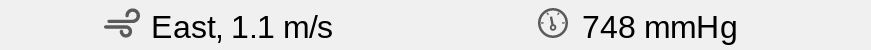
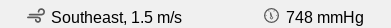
[151,11,333,45] East, 1.1 m/s -> [50,9,181,26] Southeast, 1.5 m/s

